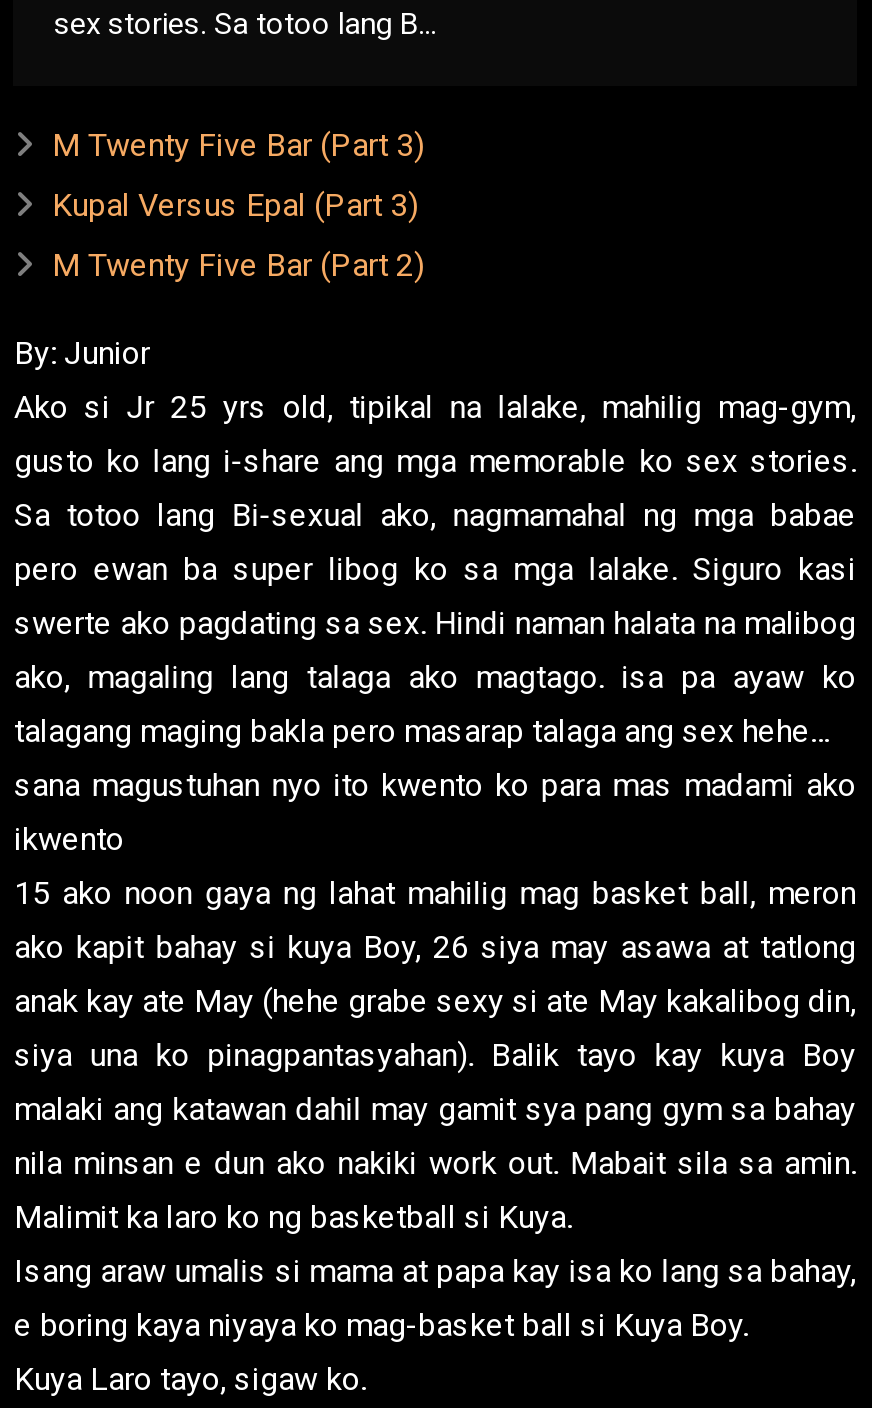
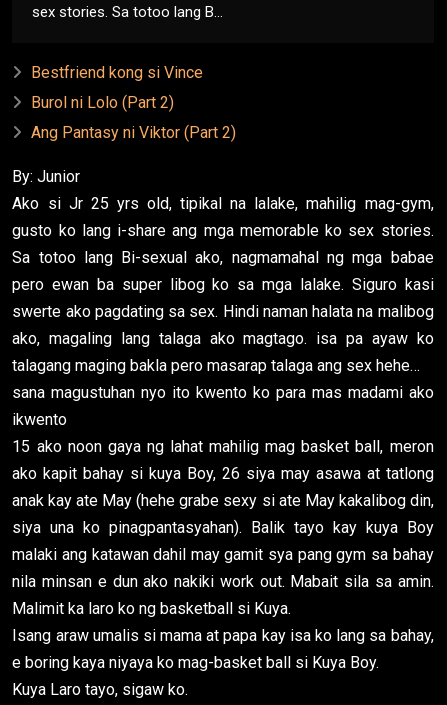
[52,127,424,165] M Twenty Five Bar (Part 3) -> [31,63,203,82] Bestfriend kong si Vince
[52,187,418,225] Kupal Versus Epal (Part 3) -> [31,93,174,112] Burol ni Lolo (Part 2)
[52,247,424,285] M Twenty Five Bar (Part 2) -> [31,123,236,142] Ang Pantasy ni Viktor (Part 2)

